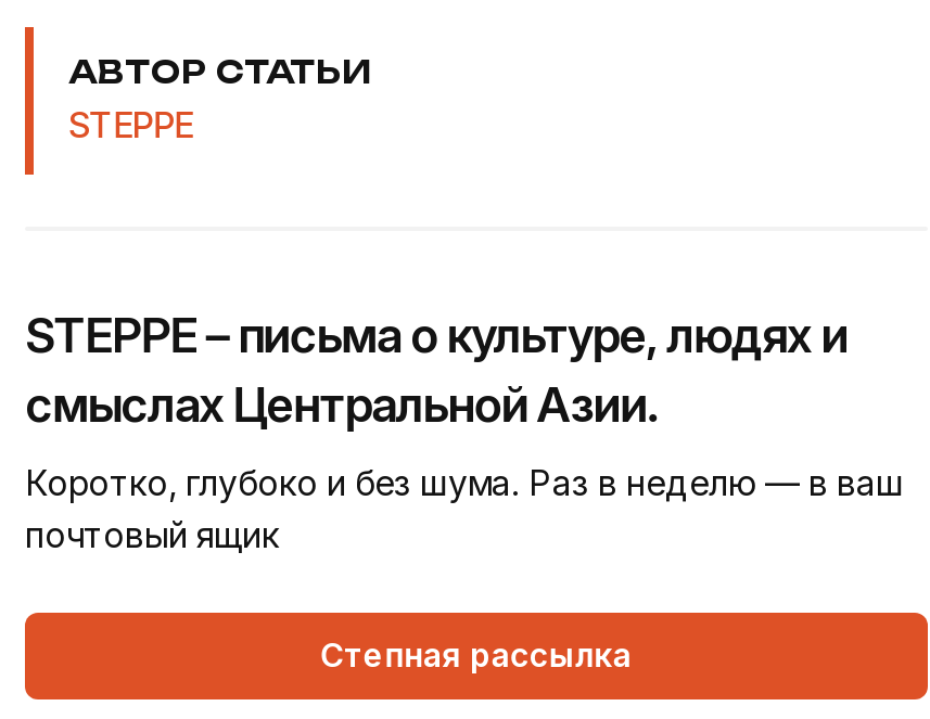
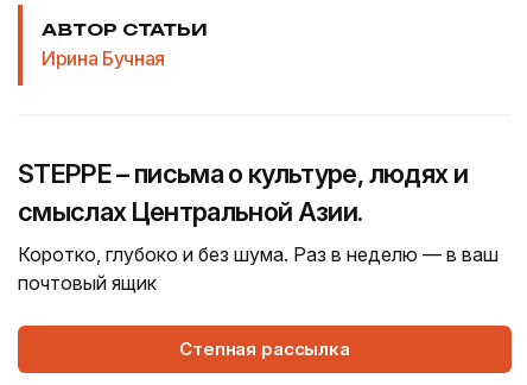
[68,103,192,146] STEPPE -> [42,47,165,70] Ирина Бучная

